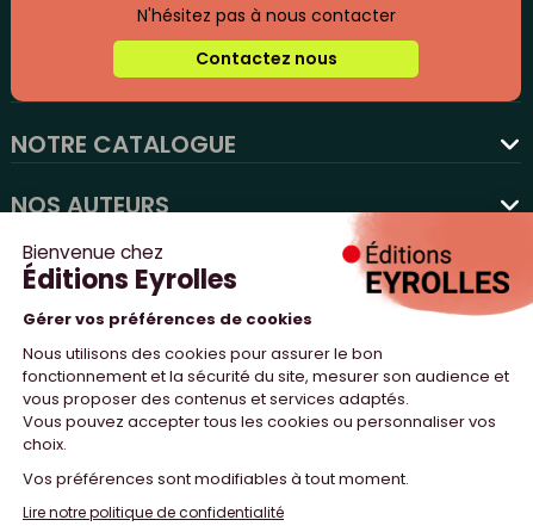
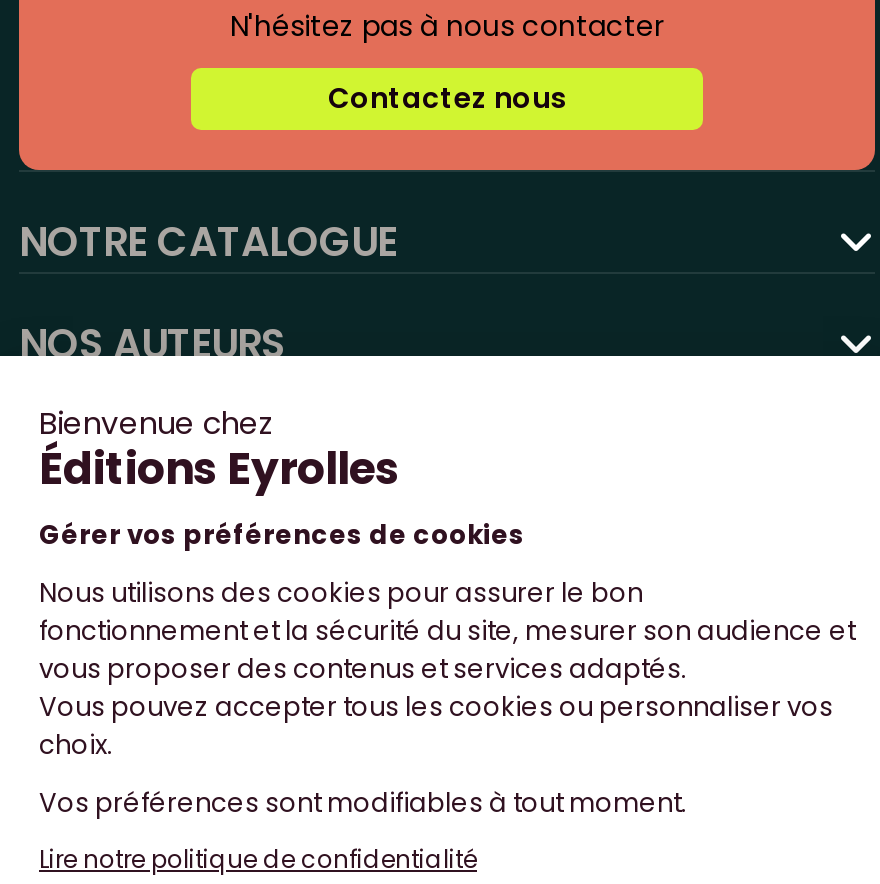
[341,211,529,316] [image] -> none

